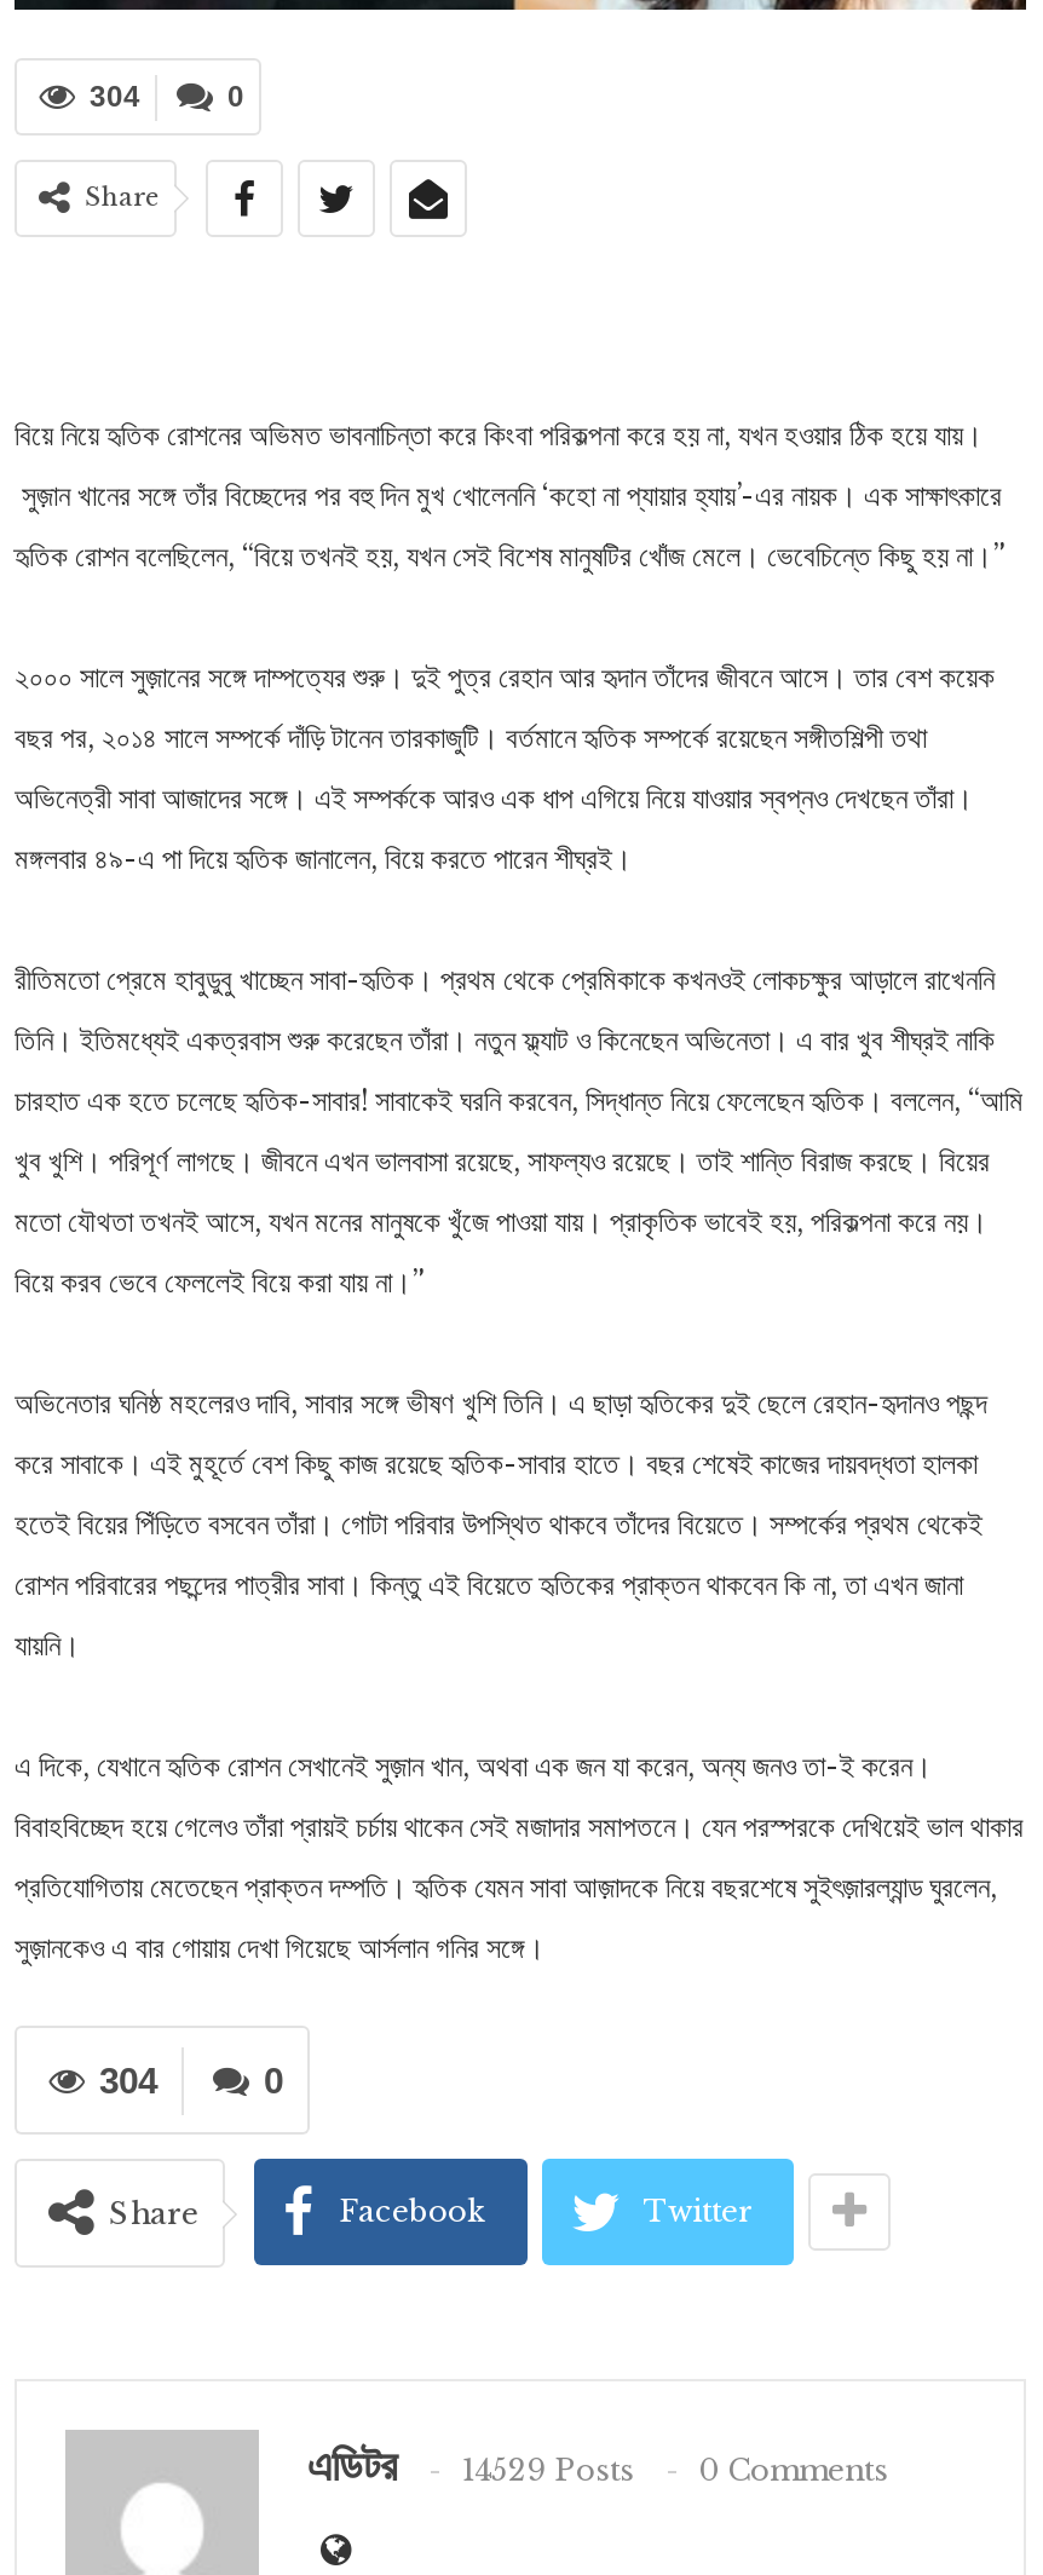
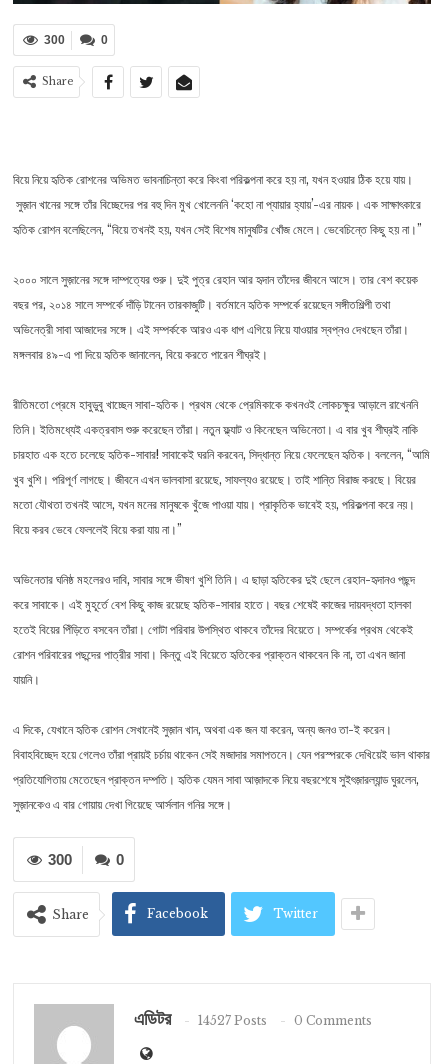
[90,81,140,115] 304 -> [44,33,65,47] 300
[99,2061,157,2102] 304 -> [48,851,72,868] 300
[307,2441,888,2494] এডিটর 14529 Posts 0 Comments -> [134,1008,372,1030] এডিটর 14527 Posts 0 Comments

